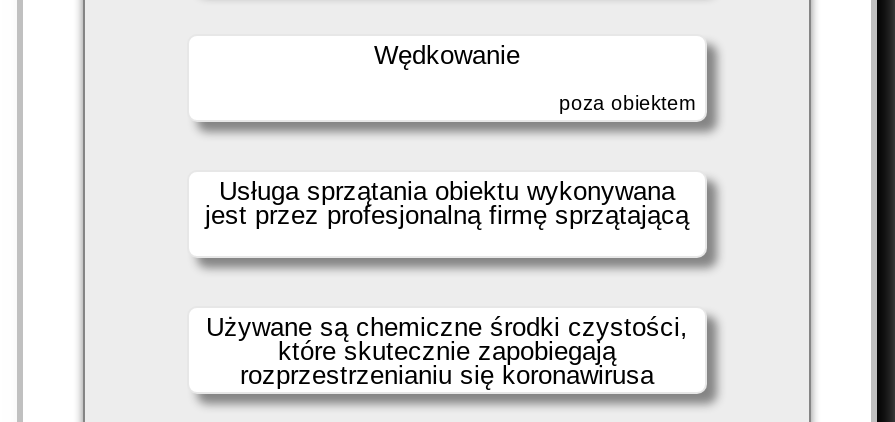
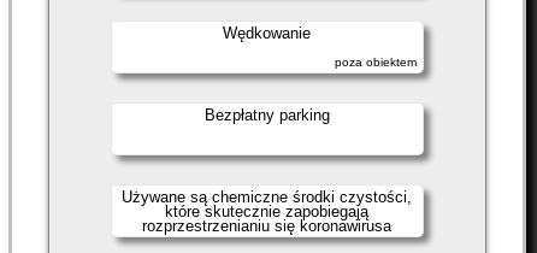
[205,176,689,230] Usługa sprzątania obiektu wykonywana | jest przez profesjonalną firmę sprzątającą -> [205,106,330,124] Bezpłatny parking

